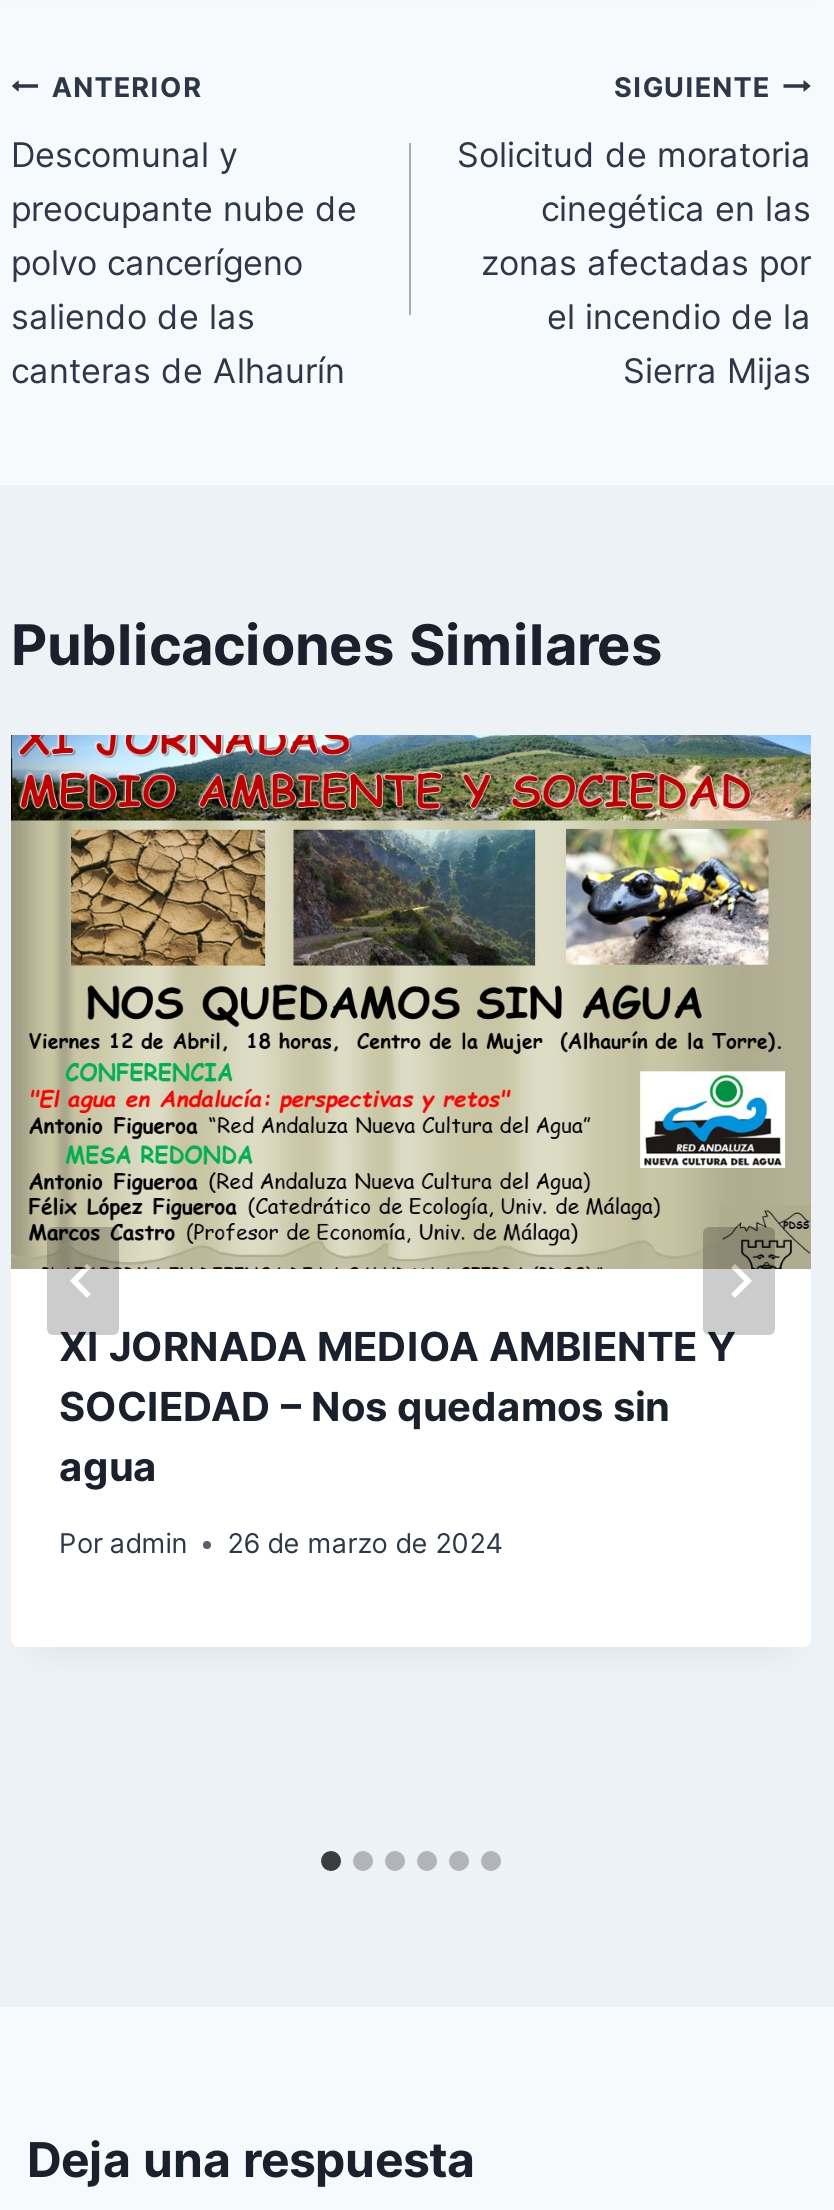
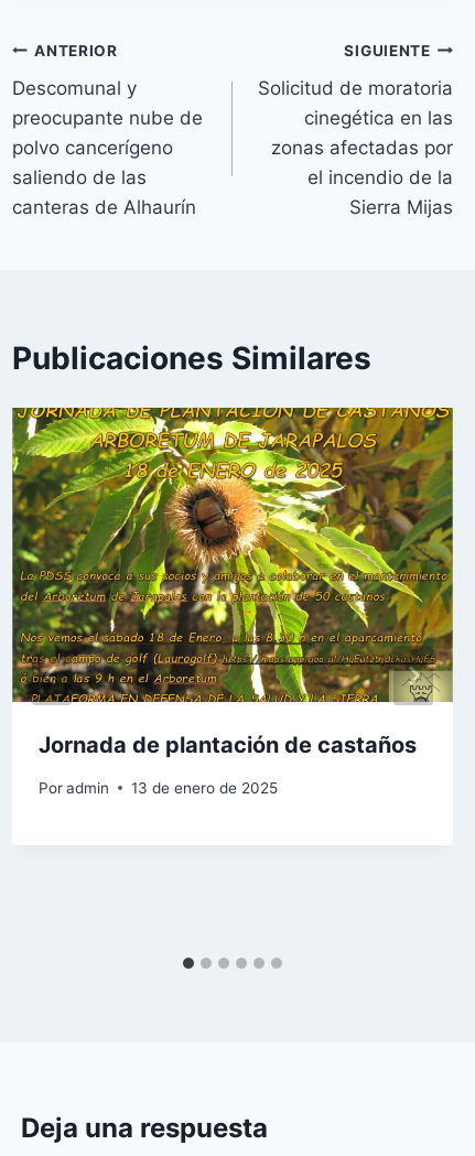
[9,733,811,1491] [image] | XI JORNADA MEDIOA AMBIENTE Y | SOCIEDAD – Nos quedamos sin | agua -> [12,407,453,758] [image] | Jornada de plantación de castaños
[59,1528,503,1560] Por admin 26 de marzo de 2024 -> [39,779,278,796] Por admin 13 de enero de 2025

